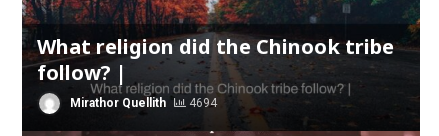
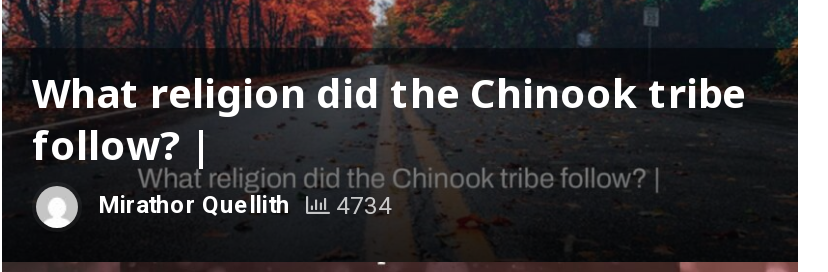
[67,96,217,110] Mirathor Quellith 4694 -> [92,191,392,219] Mirathor Quellith 4734

